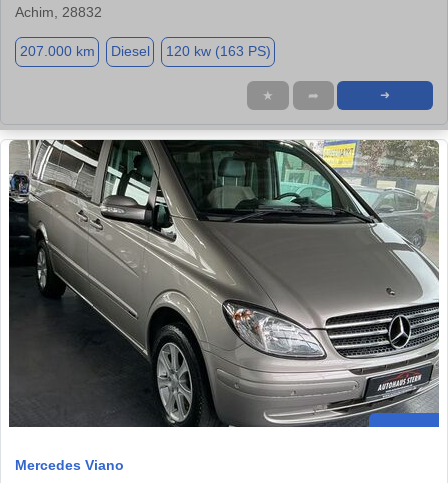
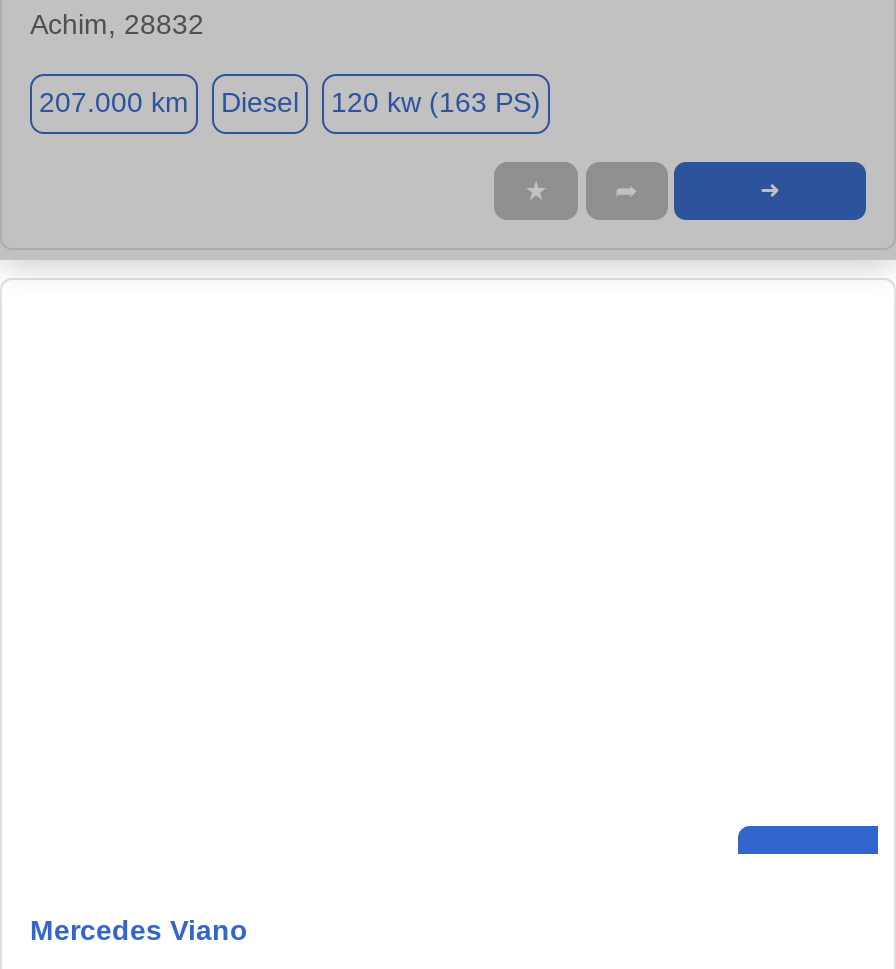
[8,139,440,428] [image] -> none

